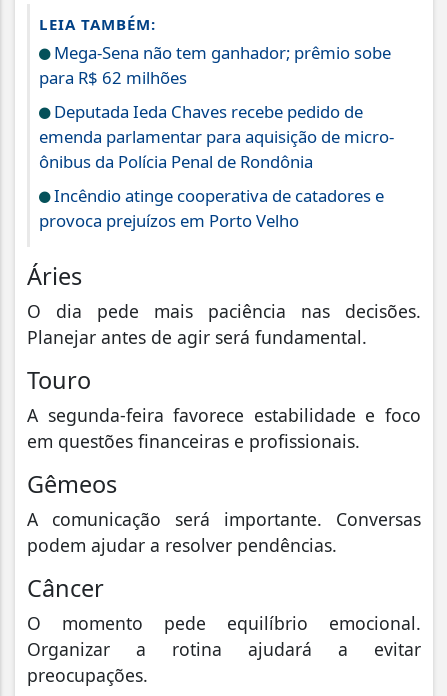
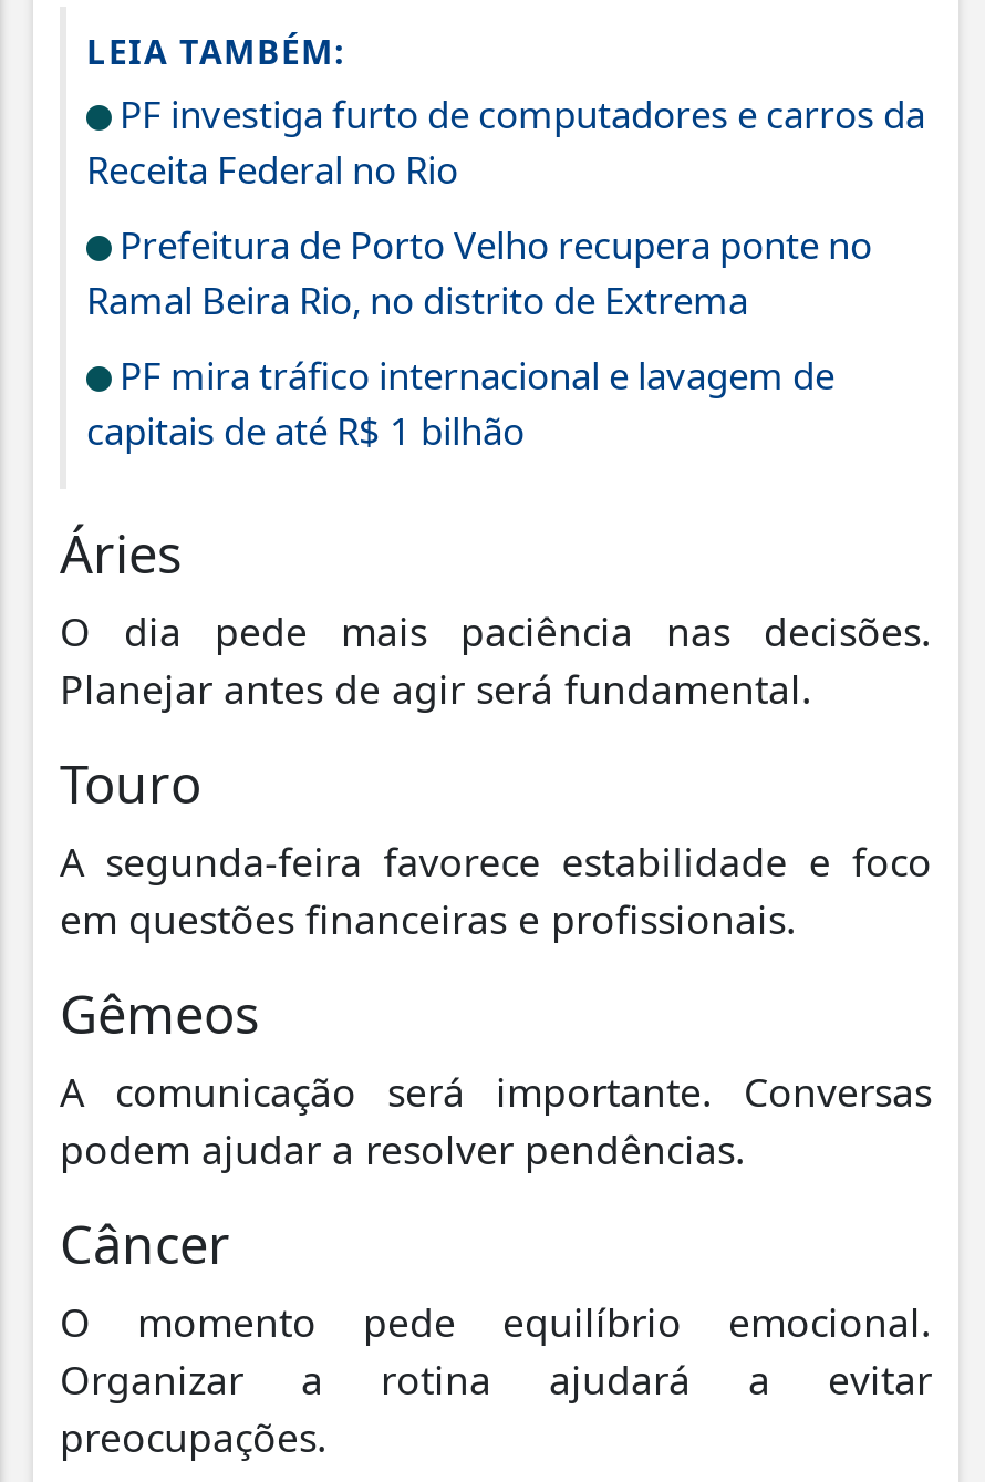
[39,41,391,89] Mega-Sena não tem ganhador; prêmio sobe | para R$ 62 milhões -> [86,89,925,196] PF investiga furto de computadores e carros da | Receita Federal no Rio
[39,100,394,173] Deputada Ieda Chaves recebe pedido de | emenda parlamentar para aquisição de micro- | ônibus da Polícia Penal de Rondônia -> [86,220,872,326] Prefeitura de Porto Velho recupera ponte no | Ramal Beira Rio, no distrito de Extrema
[39,184,384,232] Incêndio atinge cooperativa de catadores e | provoca prejuízos em Porto Velho -> [86,351,834,457] PF mira tráfico internacional e lavagem de | capitais de até R$ 1 bilhão

